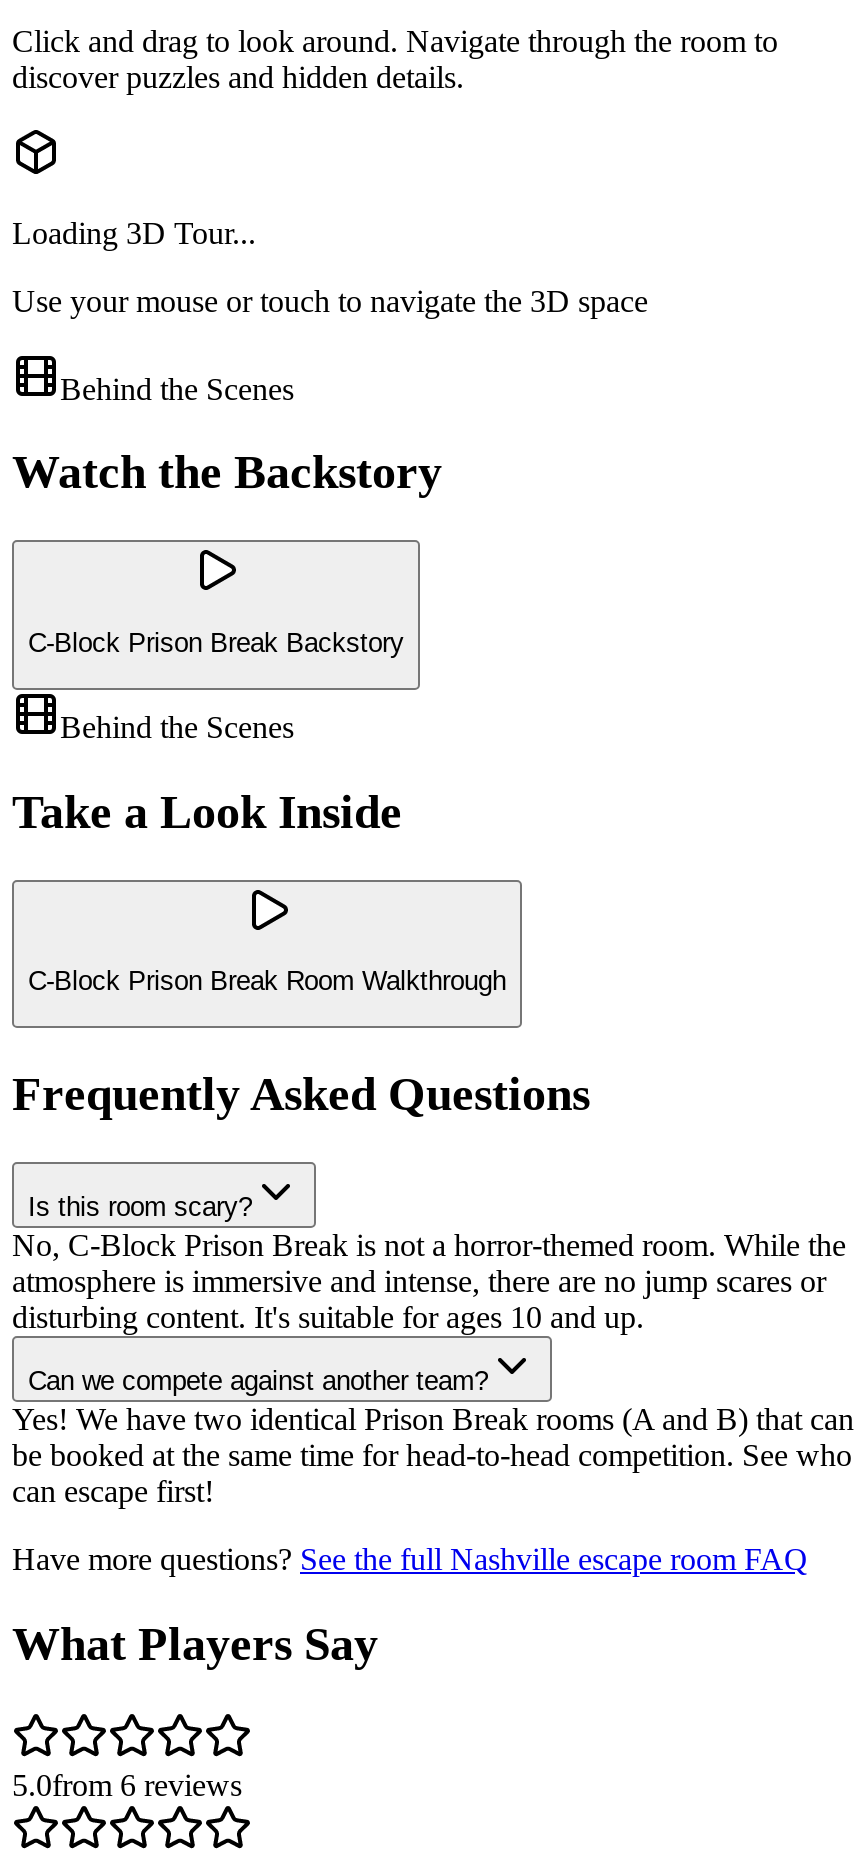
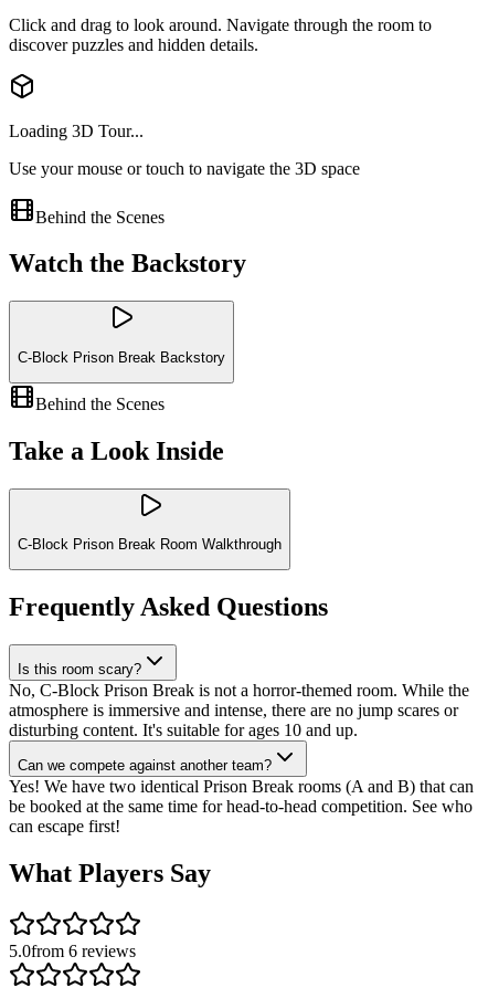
[12,1542,808,1576] Have more questions? See the full Nashville escape room FAQ -> none

